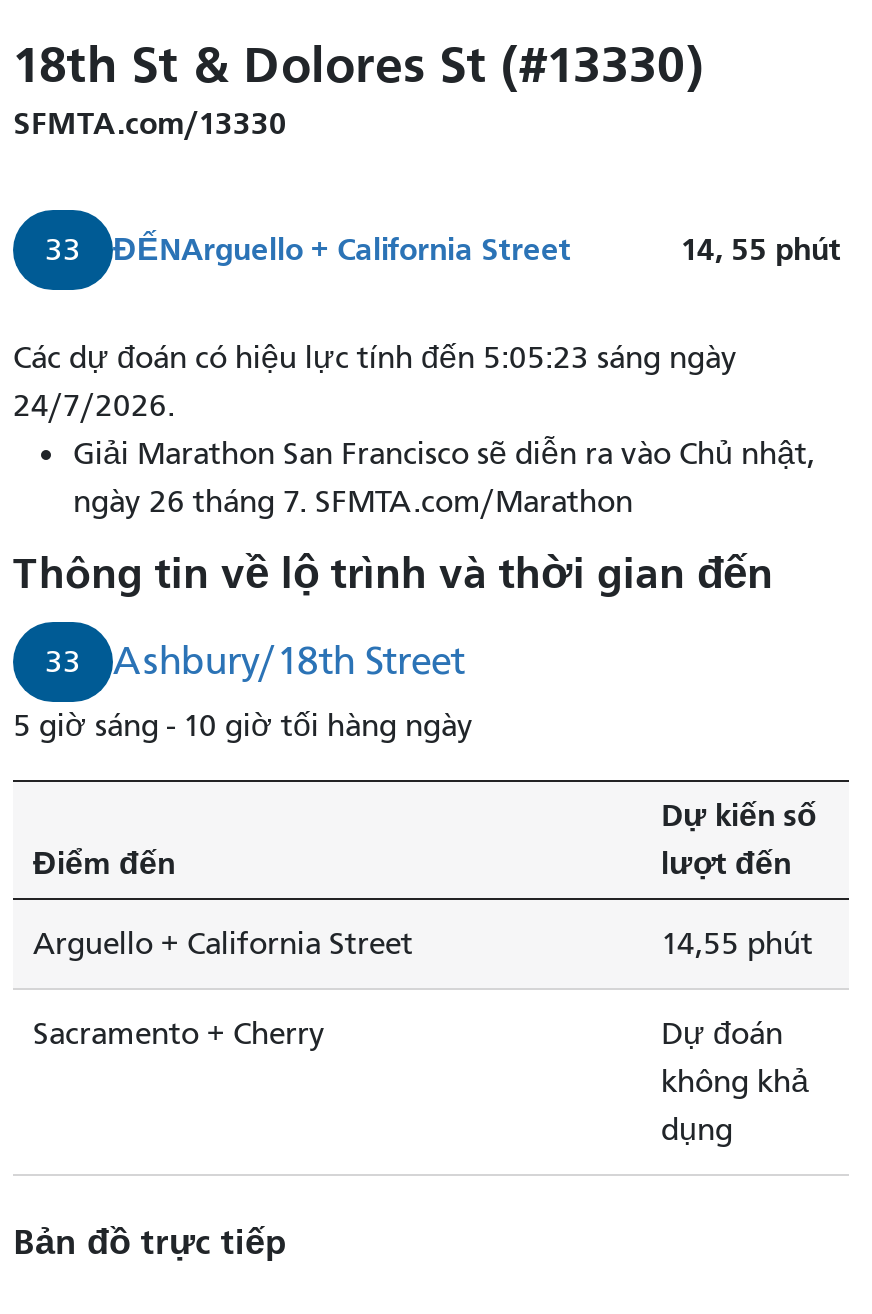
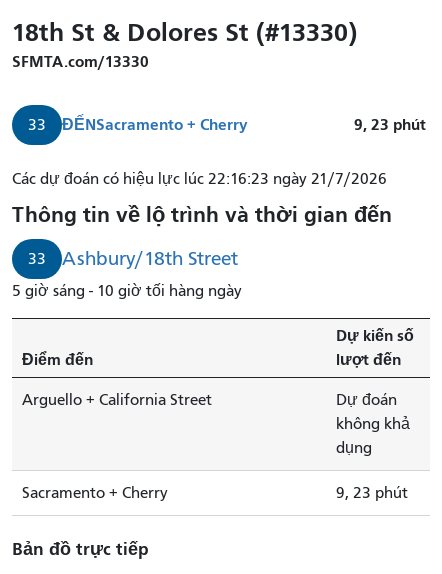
[113,230,849,268] ĐẾNArguello + California Street | 14, 55 phút -> [62,115,430,134] ĐẾNSacramento + Cherry | 9, 23 phút
[13,339,815,519] Các dự đoán có hiệu lực tính đến 5:05:23 sáng ngày | 24/7/2026. | Giải Marathon San Francisco sẽ diễn ra vào Chủ nhật, | ngày 26 tháng 7. SFMTA.com/Marathon -> [12,170,387,188] Các dự đoán có hiệu lực lúc 22:16:23 ngày 21/7/2026
[661,925,813,961] 14,55 phút -> none
moved [33,1015,325,1051] -> [22,484,168,502]: Sacramento + Cherry
moved [661,1015,809,1147] -> [336,391,410,457]: Dự đoán | không khả | dụng
none -> [336,484,408,502] 9, 23 phút

